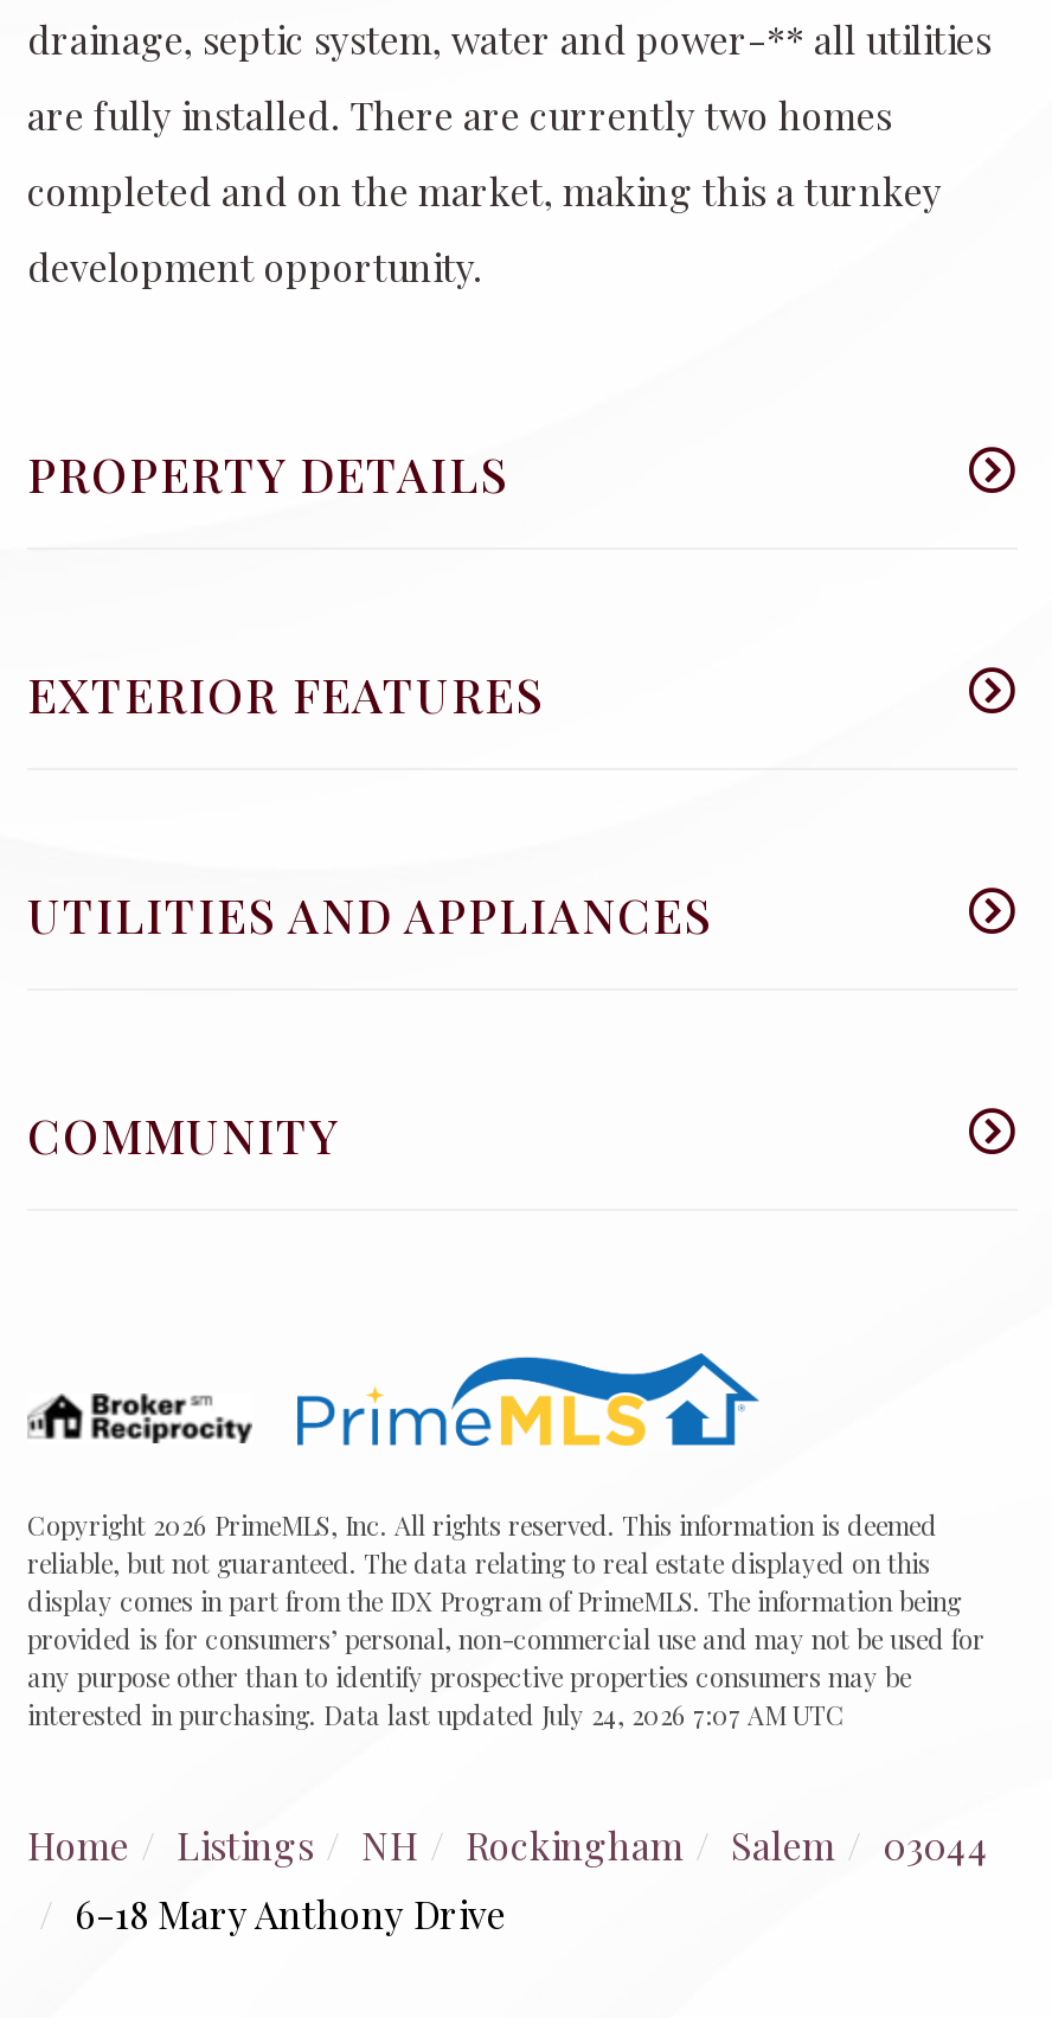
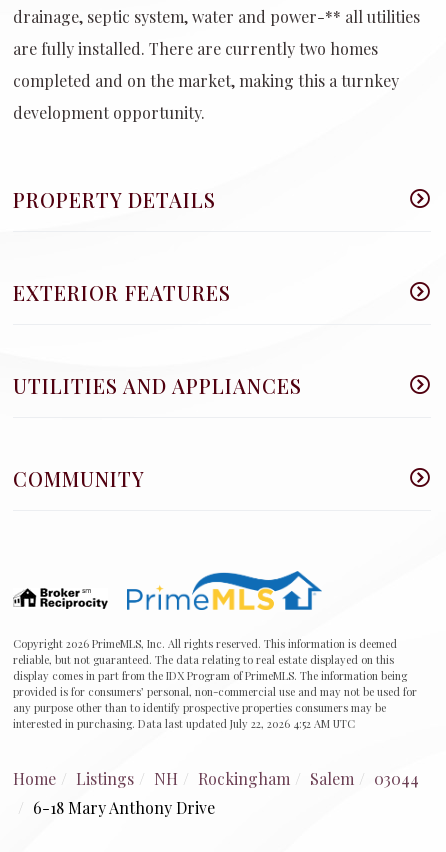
[27,1696,845,1731] interested in purchasing. Data last updated July 24, 2026 7:07 AM UTC -> [13,716,355,731] interested in purchasing. Data last updated July 22, 2026 4:52 AM UTC

